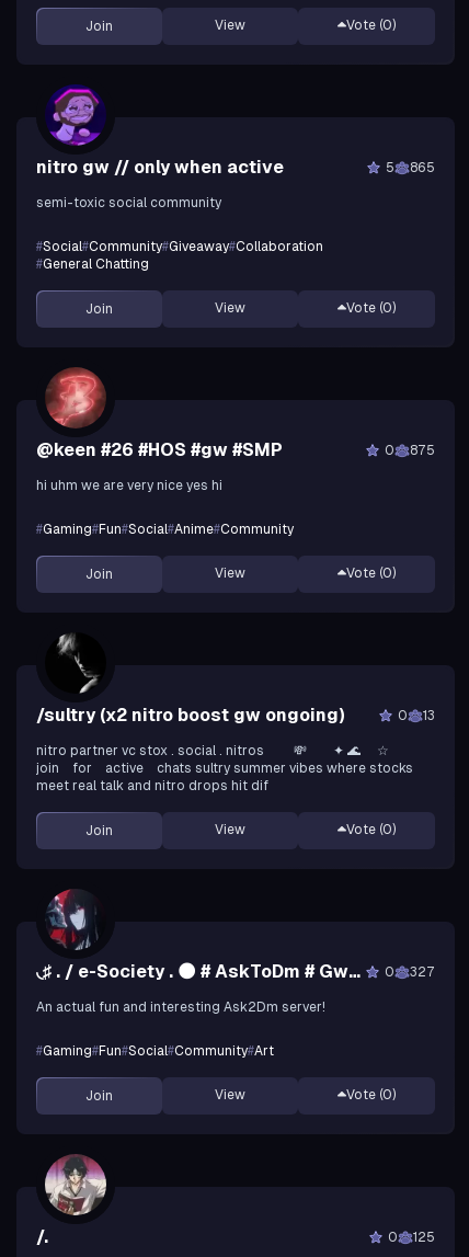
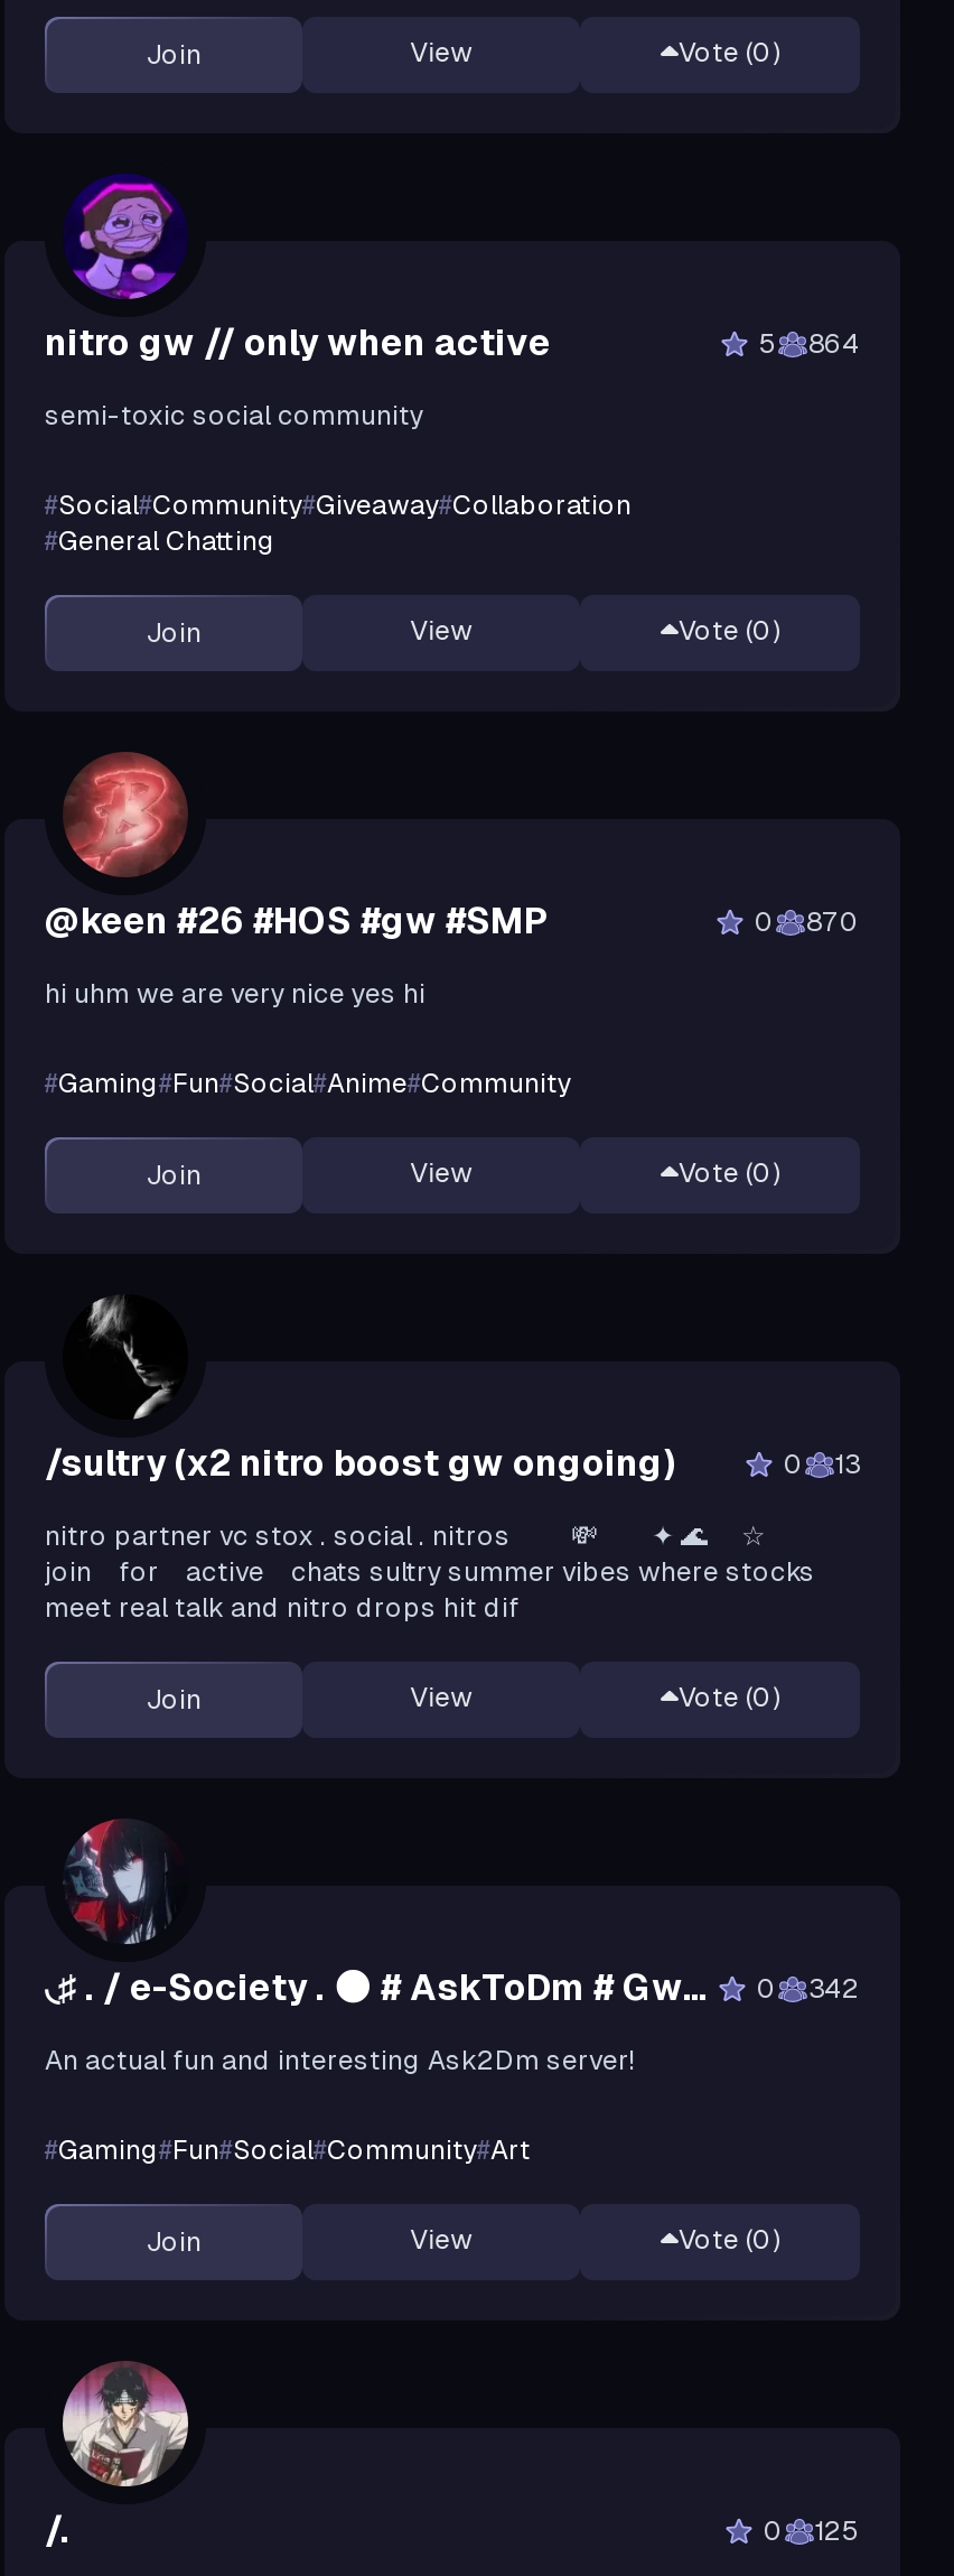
[386,160,435,175] 5 865 -> [759,328,860,360] 5 864
[385,443,435,458] 0 875 -> [755,906,860,938] 0 870
[410,964,435,980] 327 -> [808,1973,860,2005] 342

